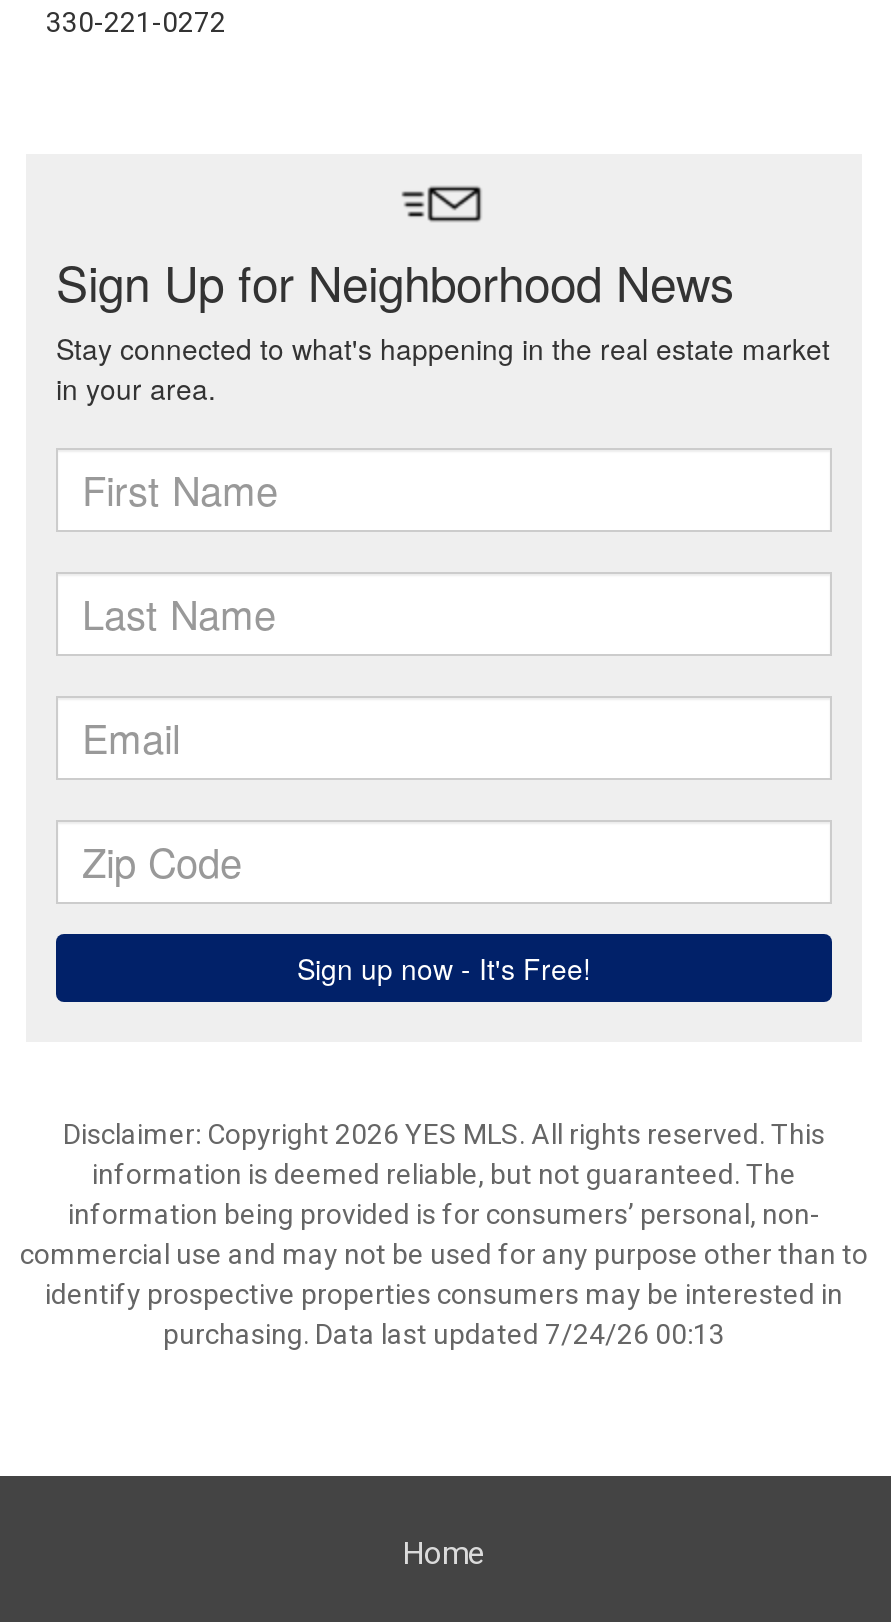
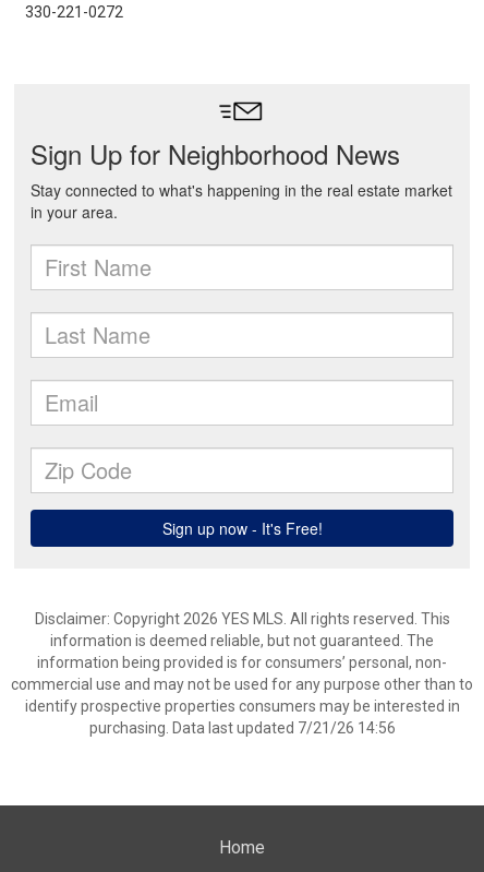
[163,1318,725,1350] purchasing. Data last updated 7/24/26 00:13 -> [89,719,395,737] purchasing. Data last updated 7/21/26 14:56

